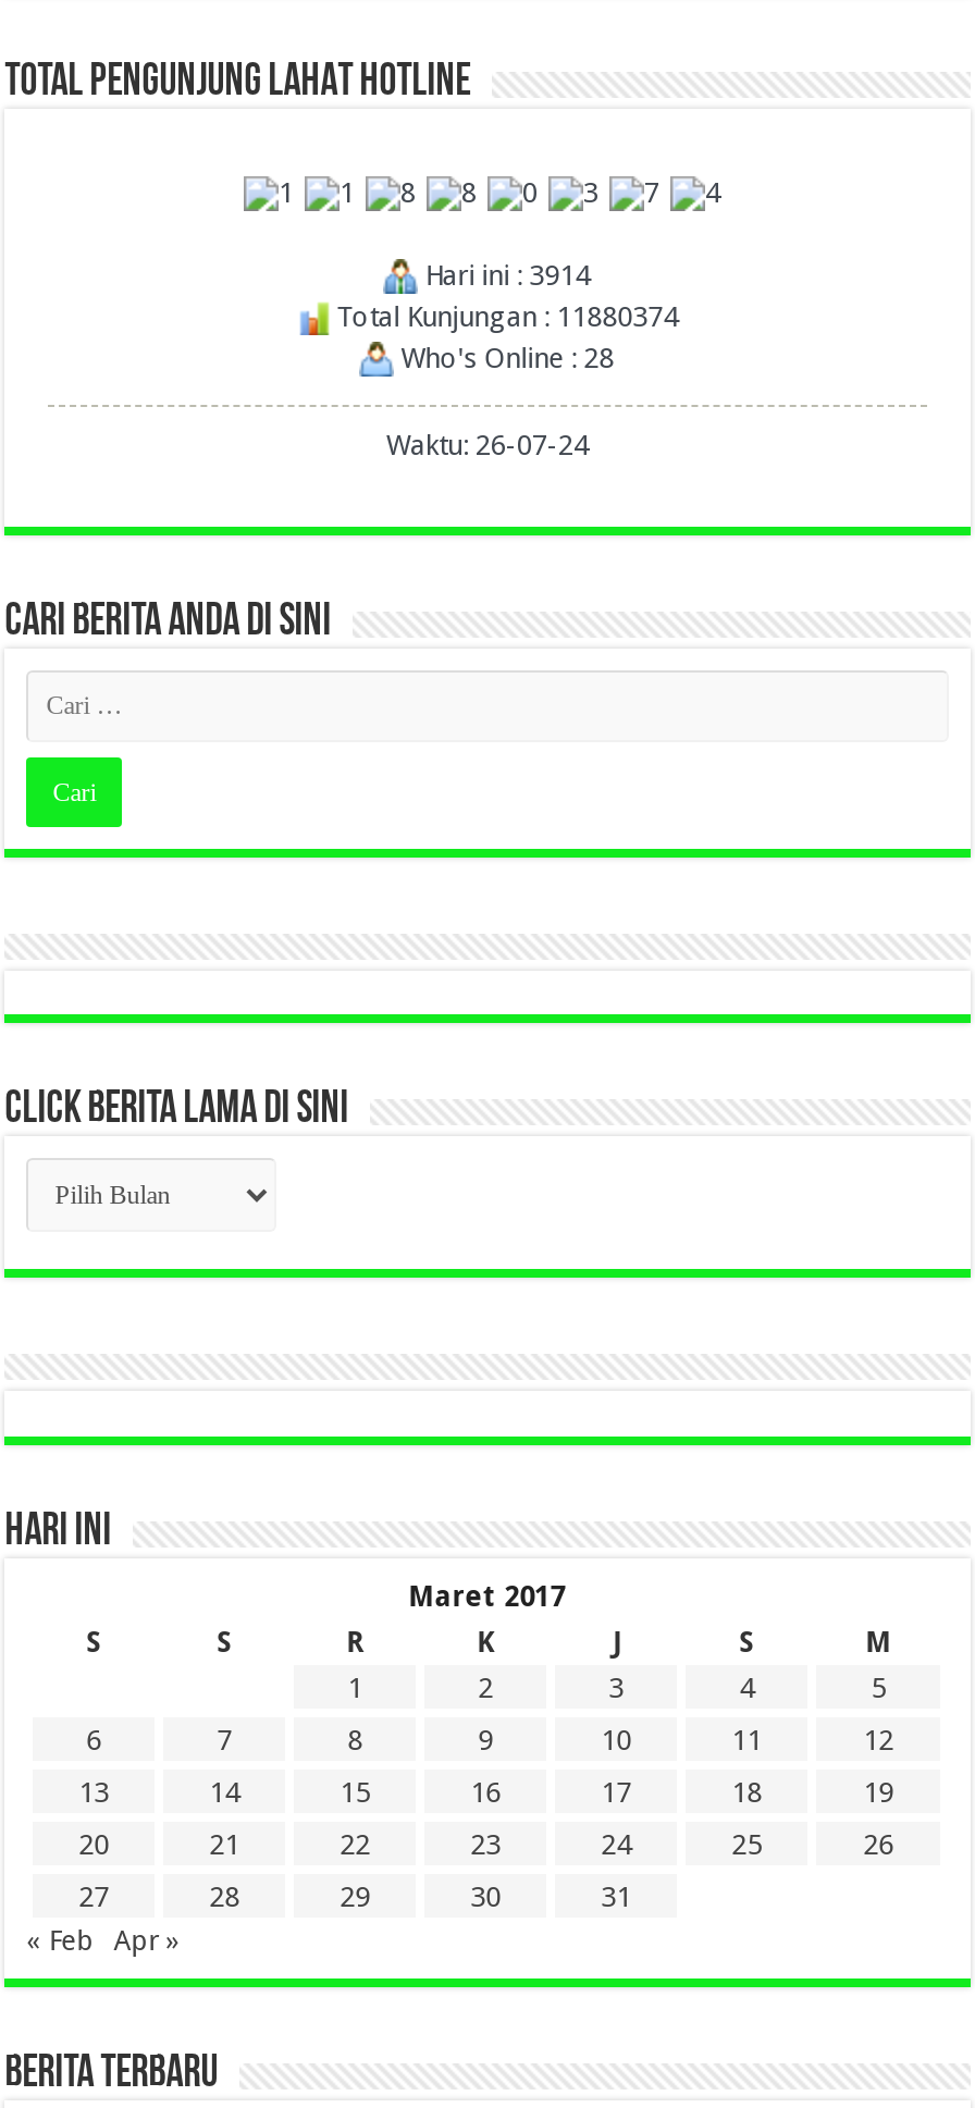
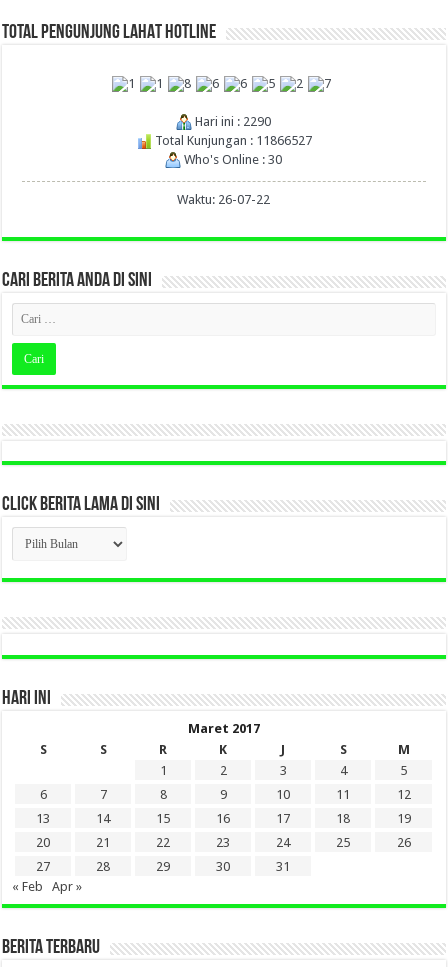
[418,258,590,291] Hari ini : 3914 -> [192,114,271,129] Hari ini : 2290
[330,299,678,332] Total Kunjungan : 11880374 -> [152,133,312,148] Total Kunjungan : 11866527
[394,341,614,373] Who's Online : 28 -> [181,152,282,167] Who's Online : 30
[386,428,589,461] Waktu: 26-07-24 -> [177,192,270,207] Waktu: 26-07-22

